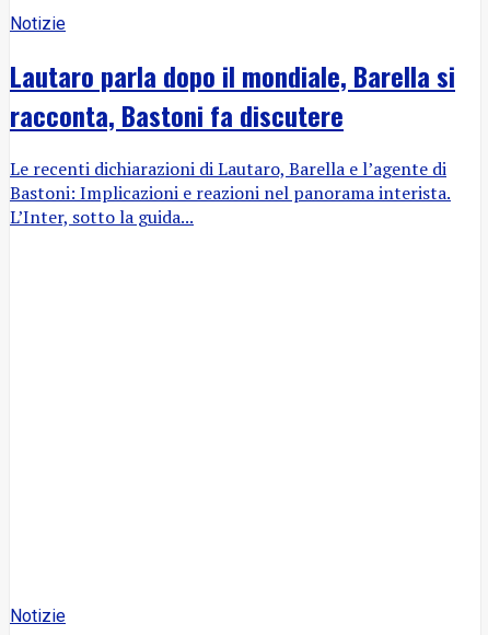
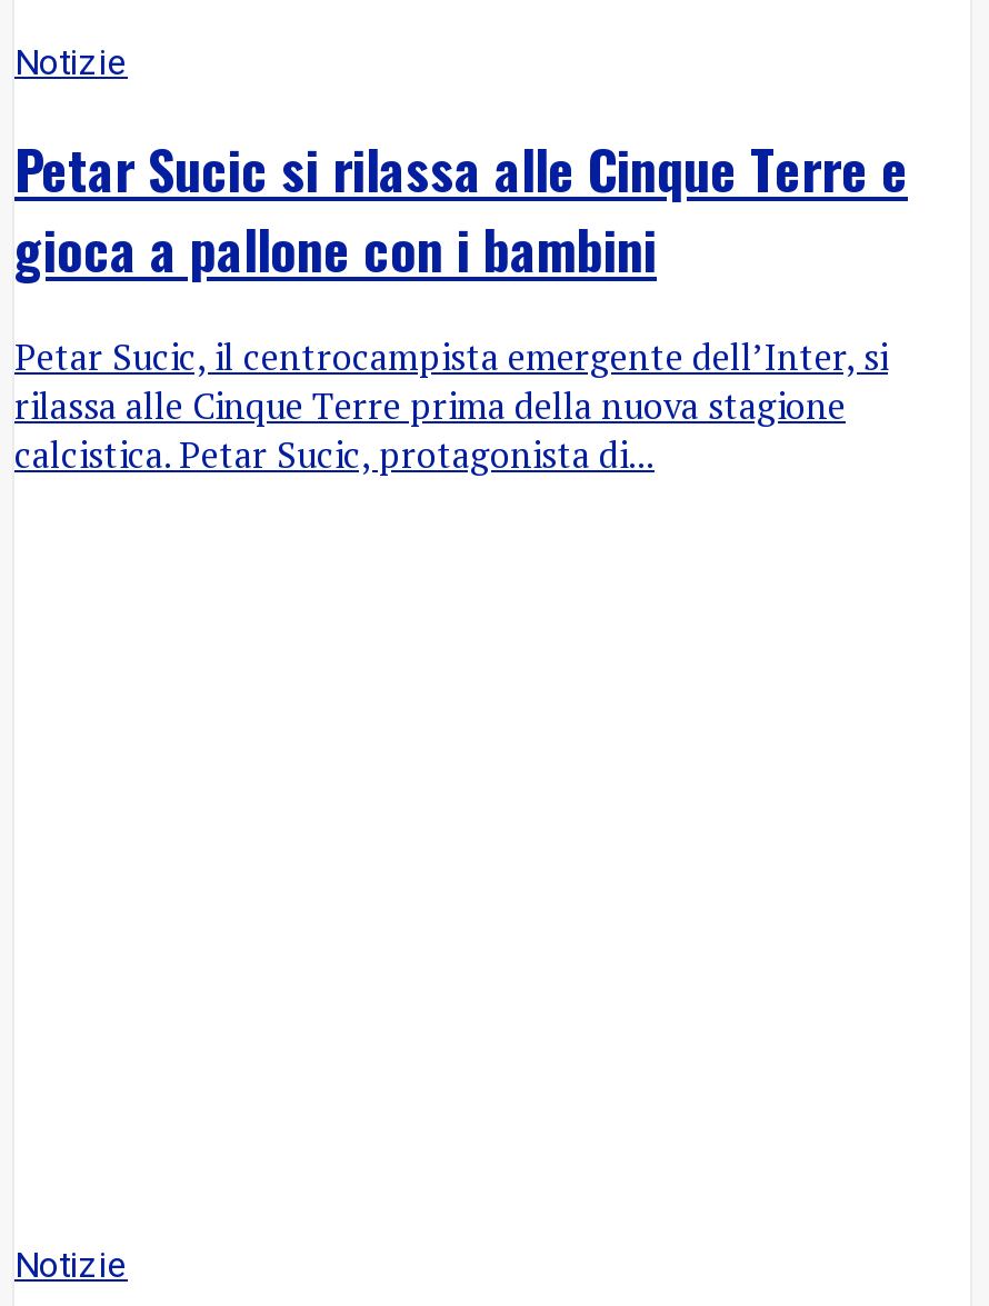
[10,56,455,135] Lautaro parla dopo il mondiale, Barella si | racconta, Bastoni fa discutere -> [14,128,908,288] Petar Sucic si rilassa alle Cinque Terre e | gioca a pallone con i bambini
[10,156,451,229] Le recenti dichiarazioni di Lautaro, Barella e l’agente di | Bastoni: Implicazioni e reazioni nel panorama interista. | L’Inter, sotto la guida... -> [14,332,888,479] Petar Sucic, il centrocampista emergente dell’Inter, si | rilassa alle Cinque Terre prima della nuova stagione | calcistica. Petar Sucic, protagonista di...

